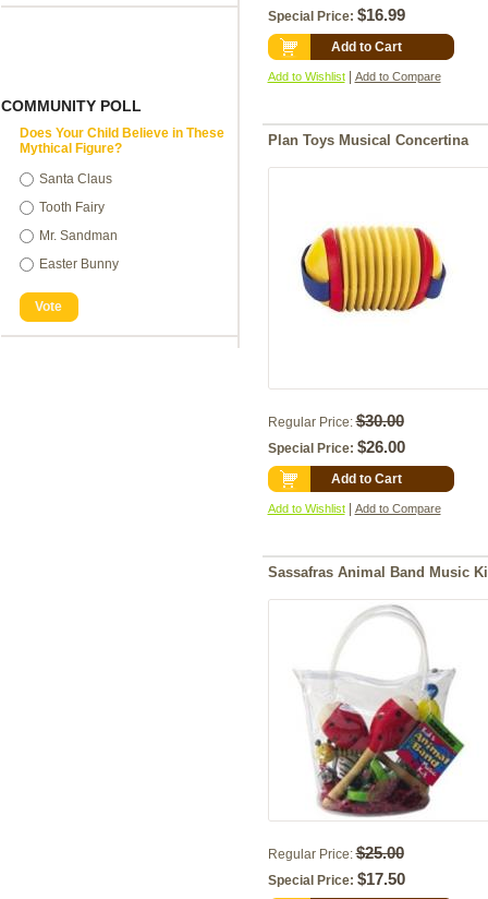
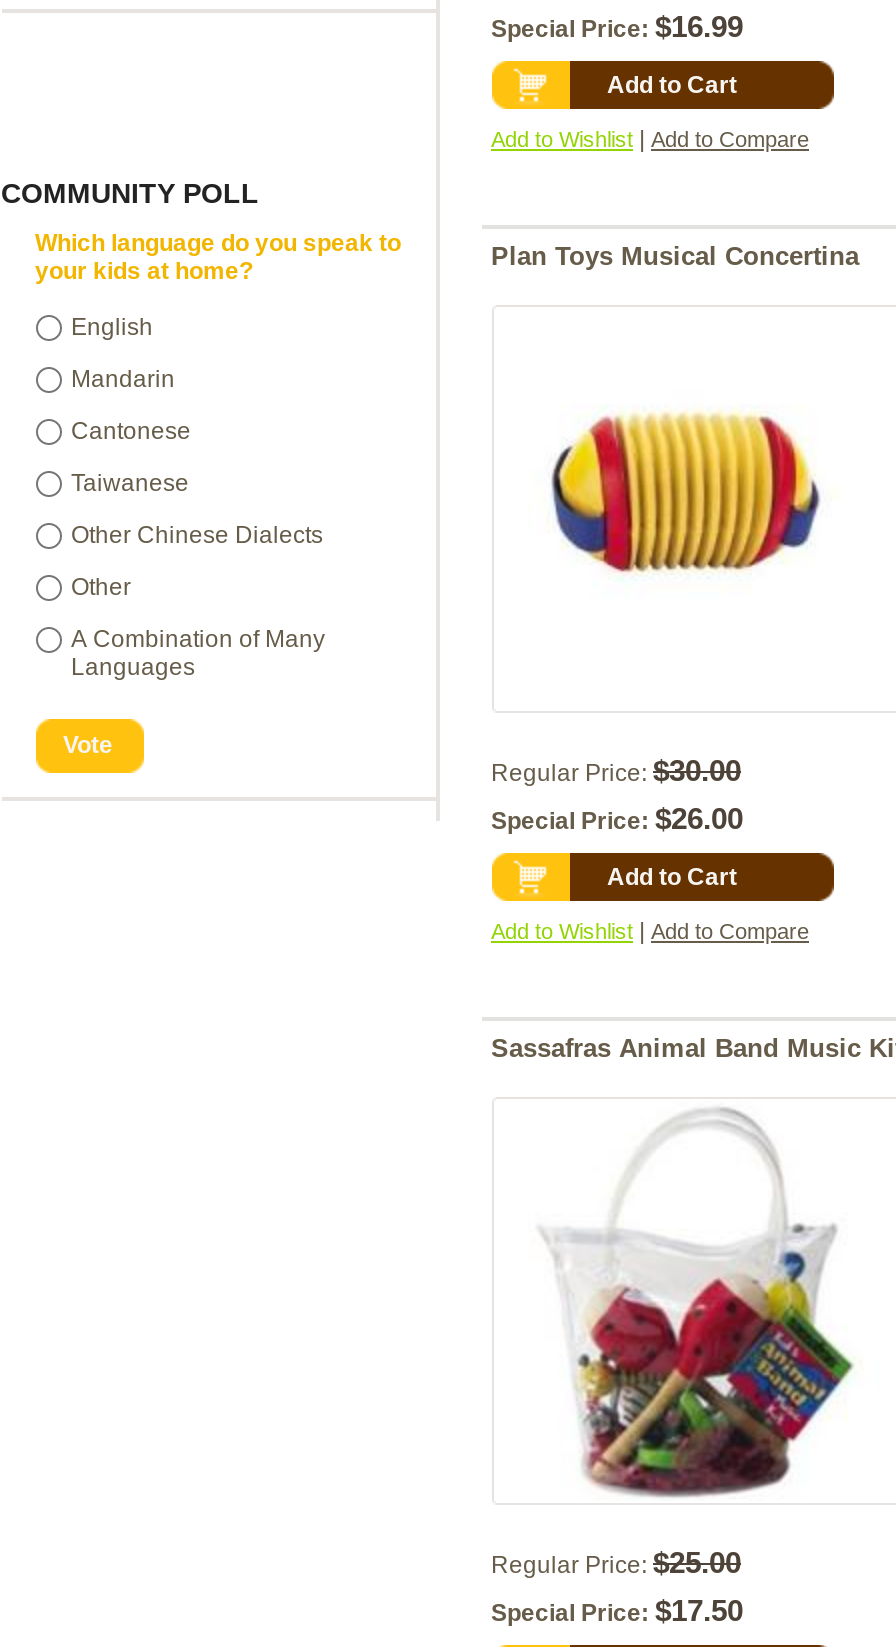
[19,125,224,272] Does Your Child Believe in These | Mythical Figure? | Santa Claus | Tooth Fairy | Mr. Sandman | Easter Bunny -> [35,229,401,681] Which language do you speak to | your kids at home? | English | Mandarin | Cantonese | Taiwanese | Other Chinese Dialects | Other | A Combination of Many | Languages
moved [34,299,62,314] -> [63,731,113,759]: Vote

